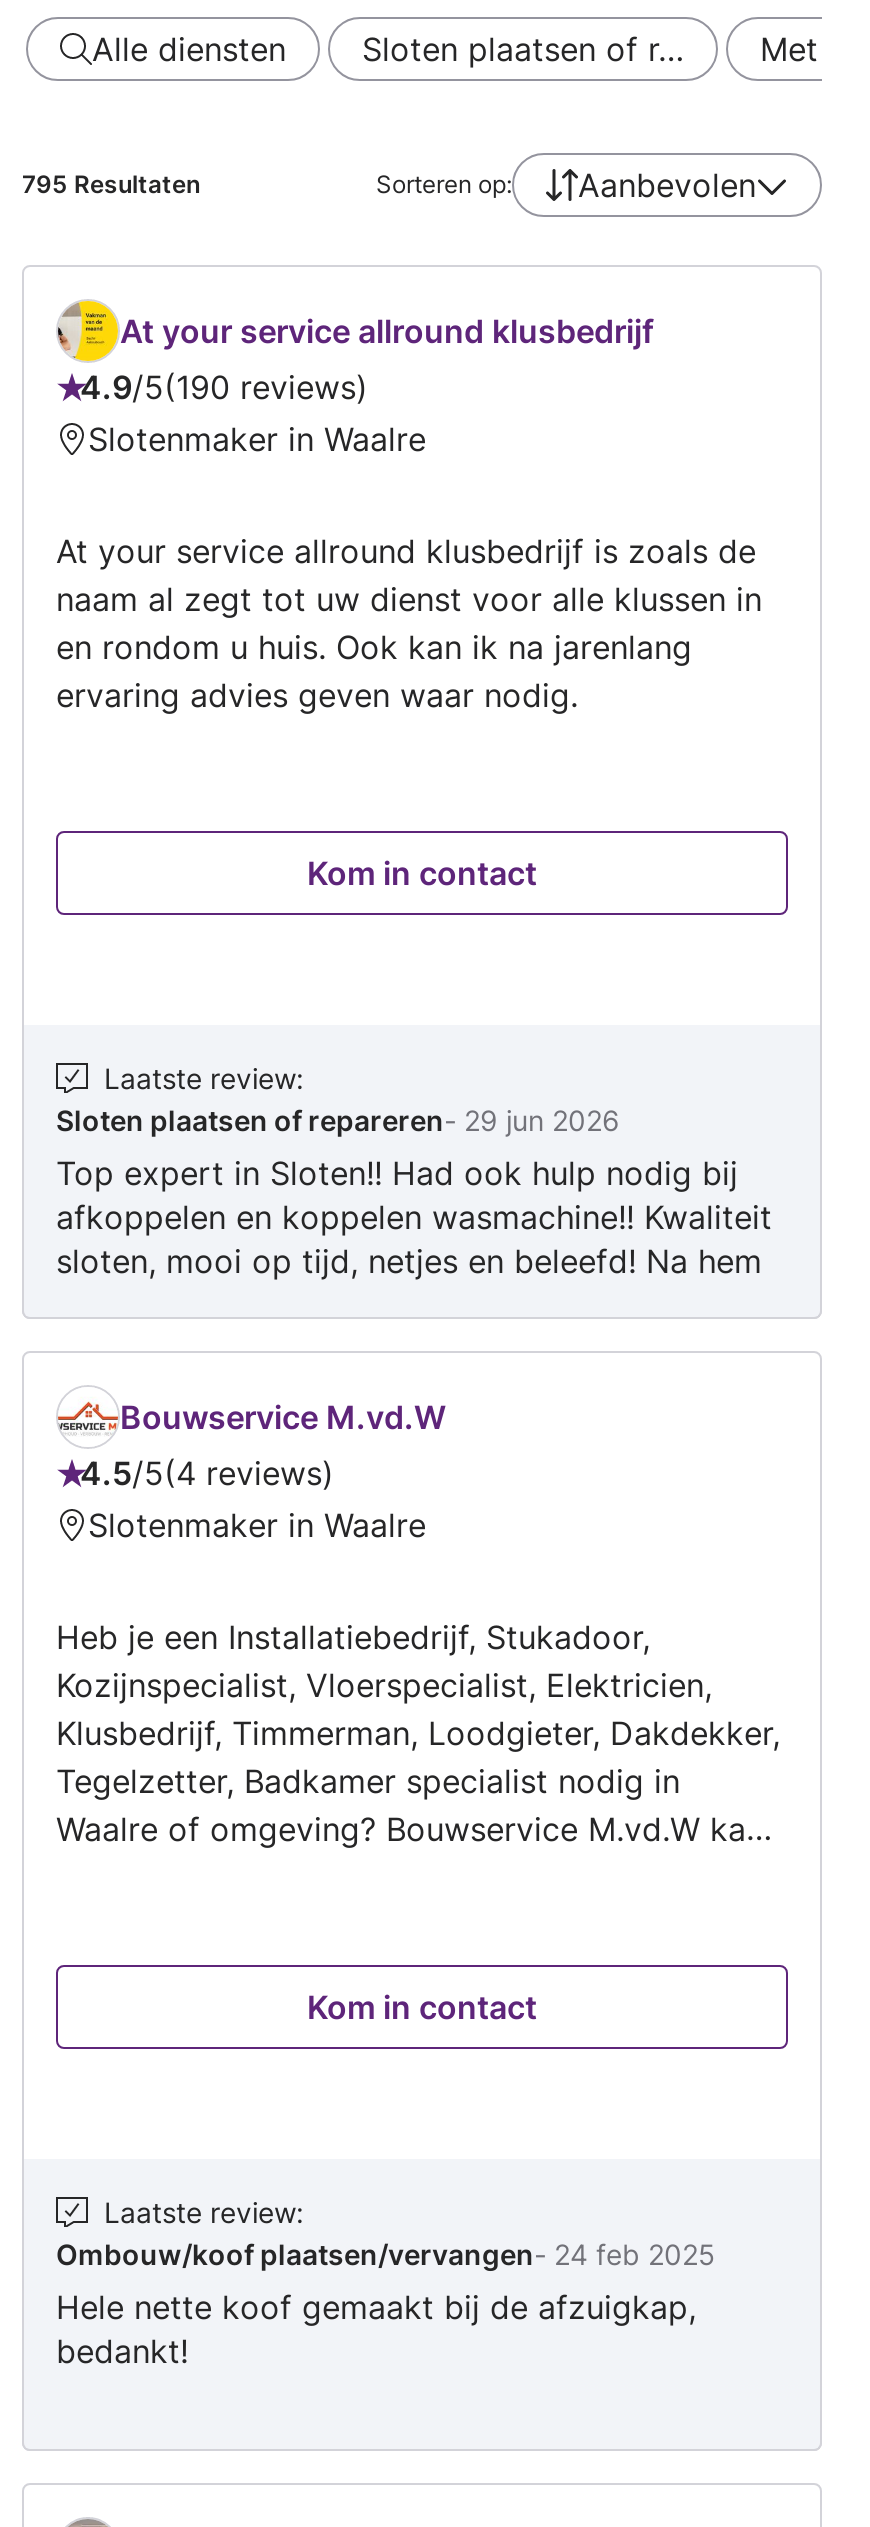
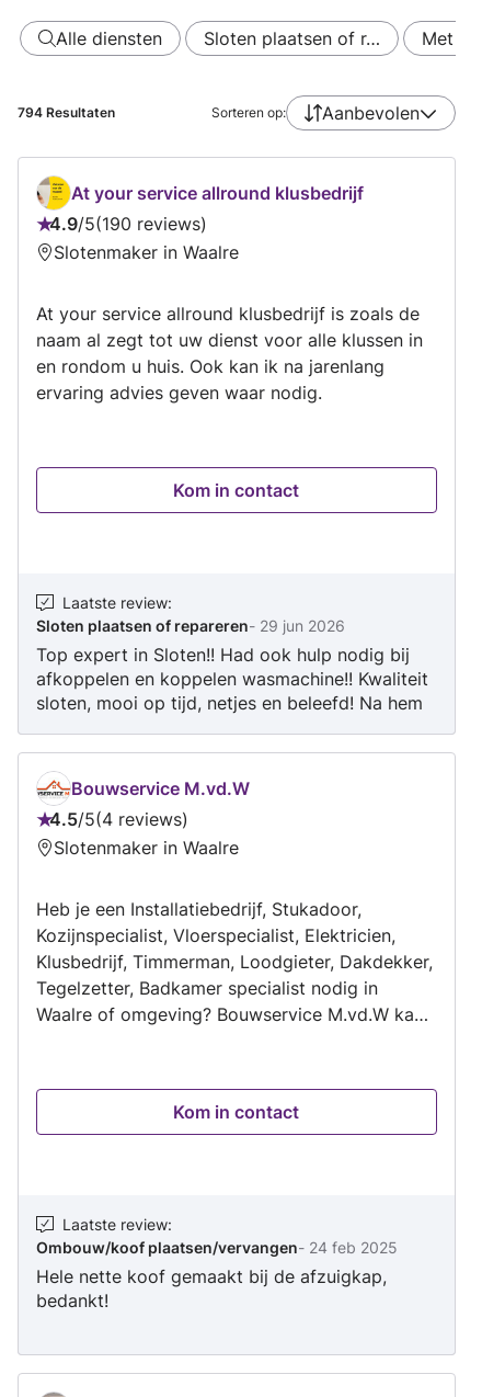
[22,169,200,199] 795 Resultaten -> [18,104,115,121] 794 Resultaten

